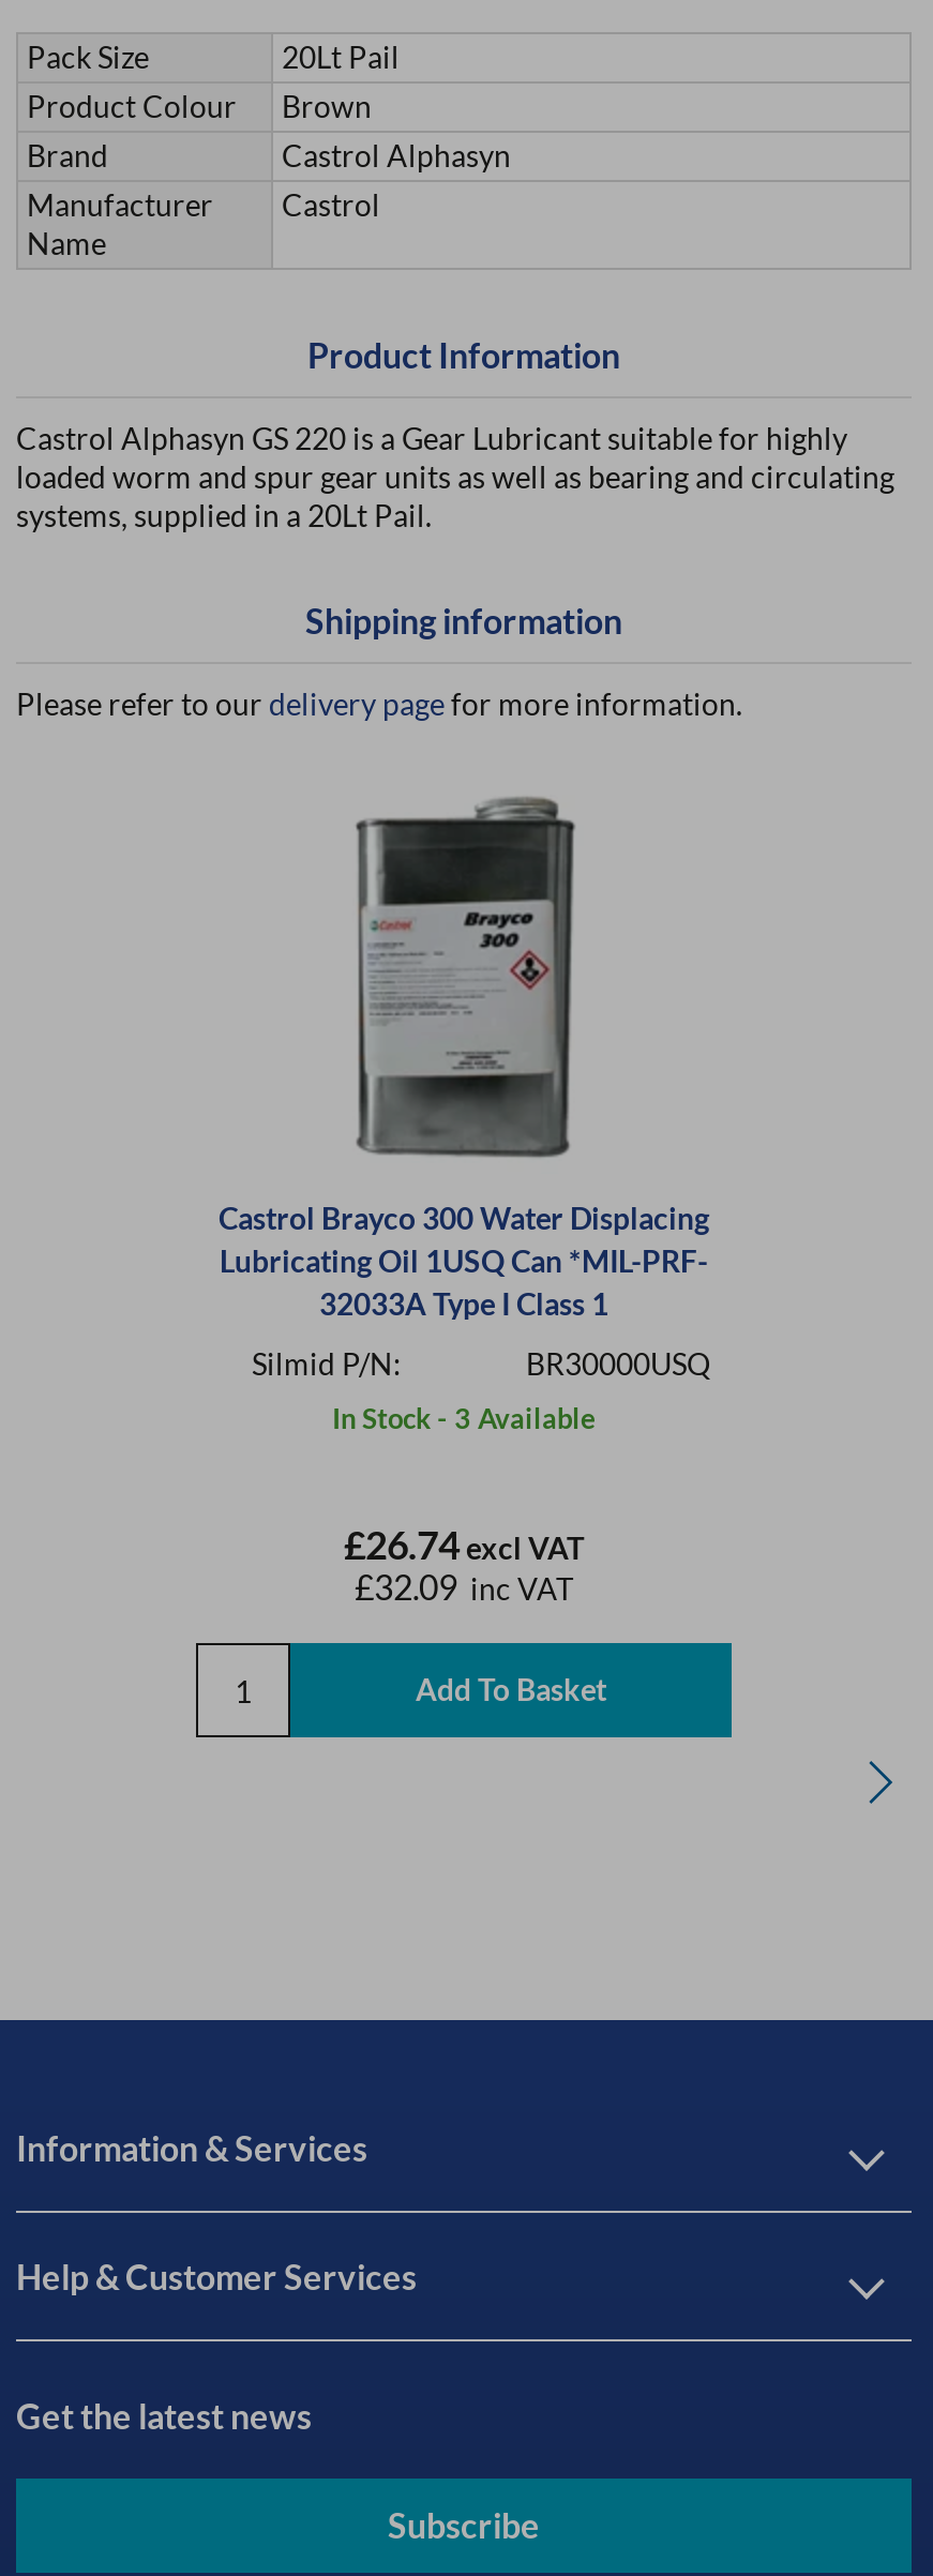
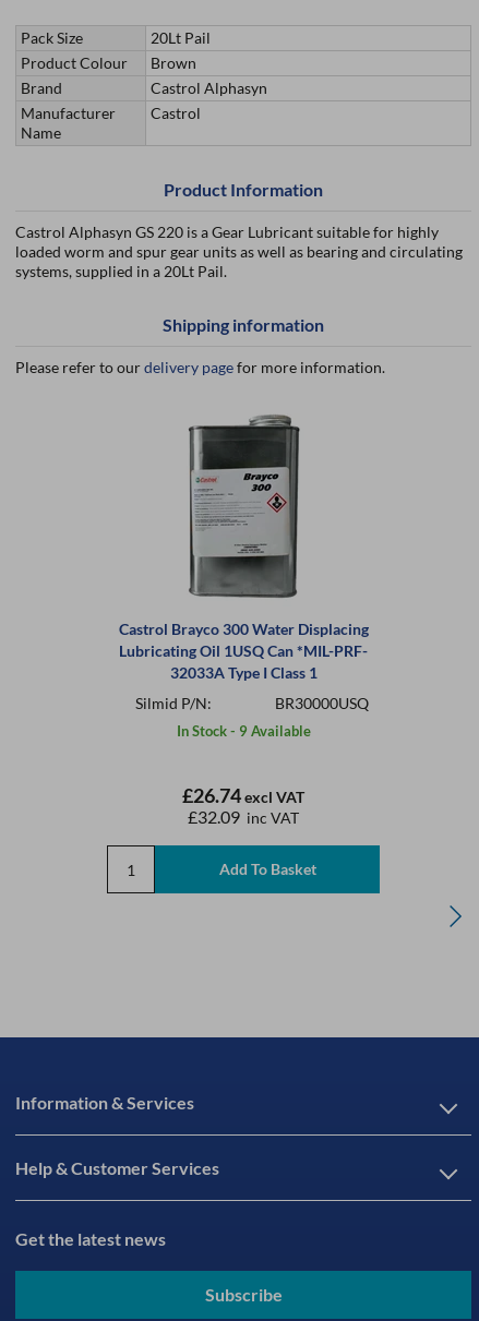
[332,1401,596,1435] In Stock - 3 Available -> [176,722,310,740] In Stock - 9 Available

